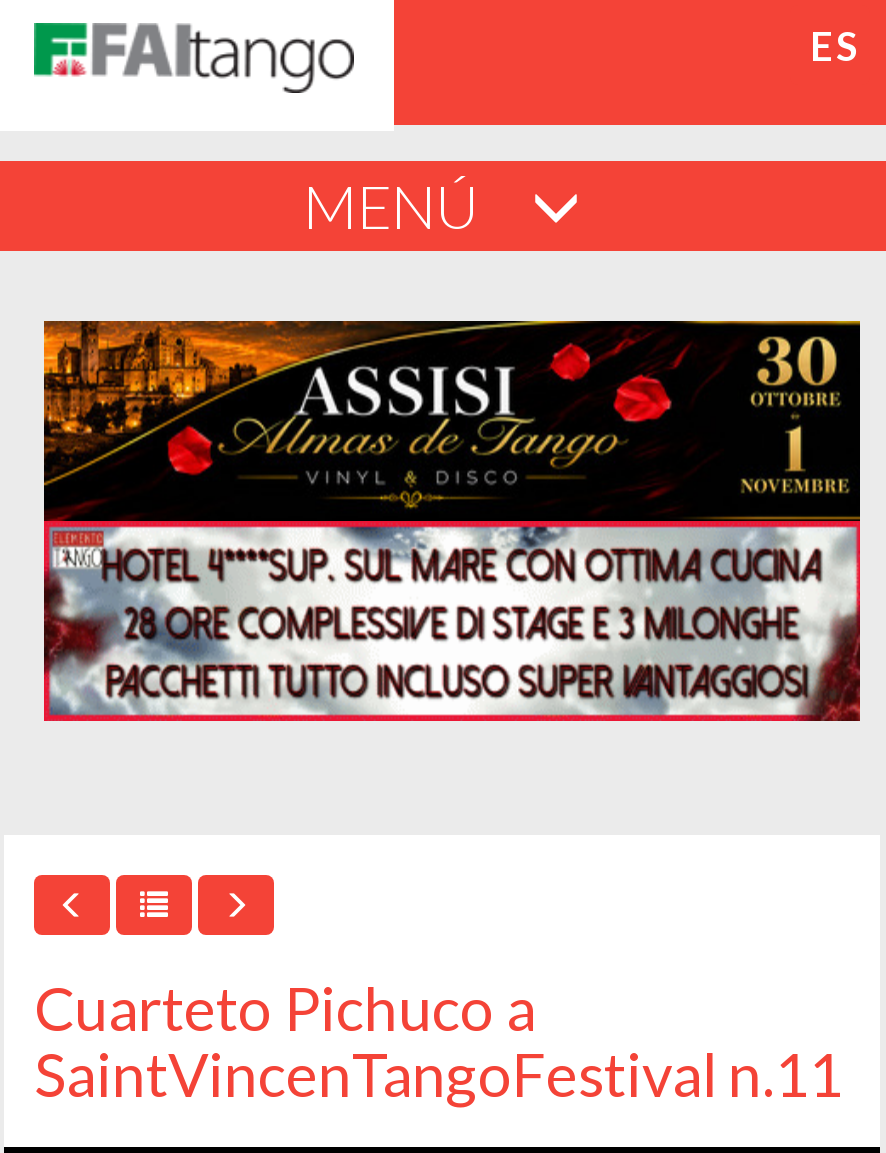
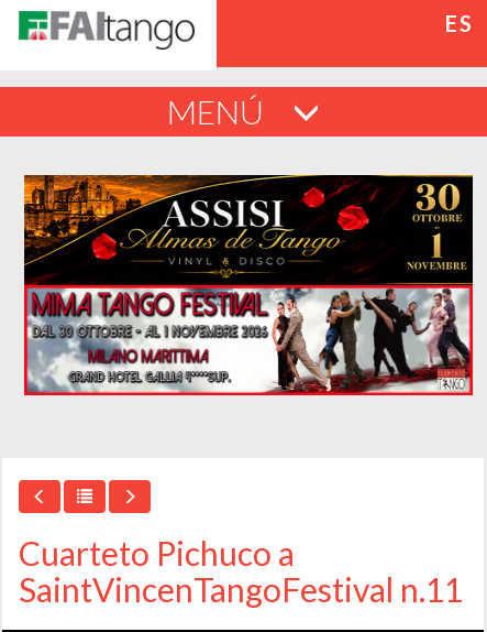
[42,525,862,723] [image] -> [23,288,474,396] [image]

